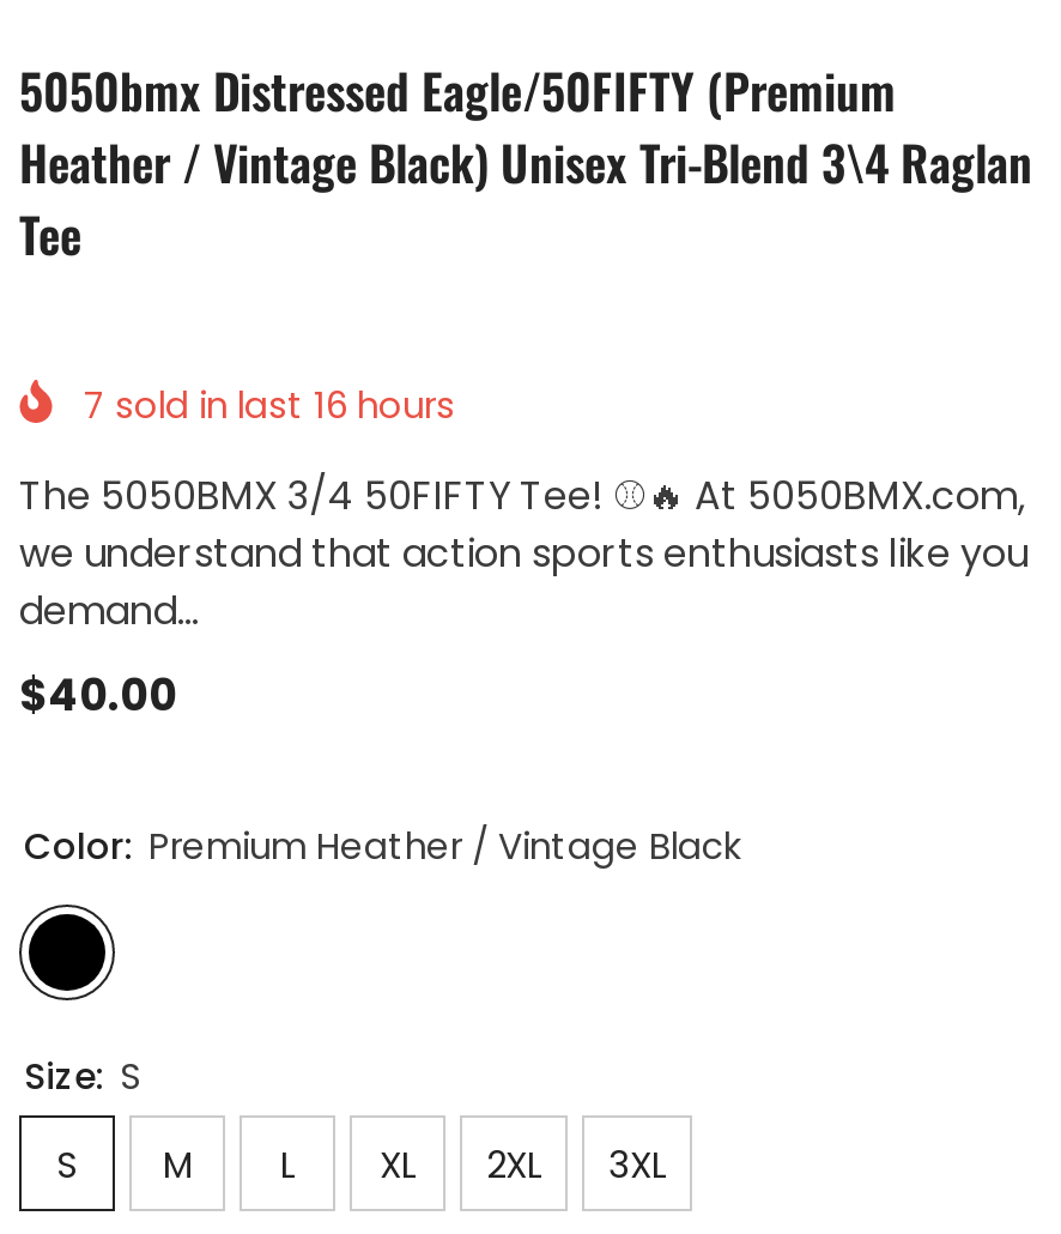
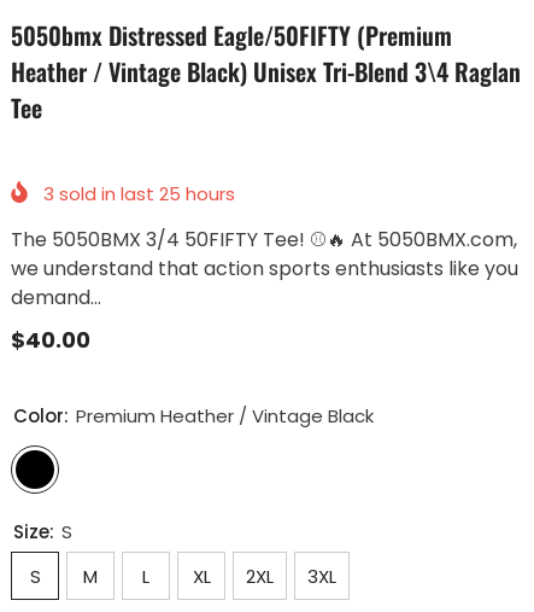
[84,380,455,430] 7 sold in last 16 hours -> [43,181,235,206] 3 sold in last 25 hours

